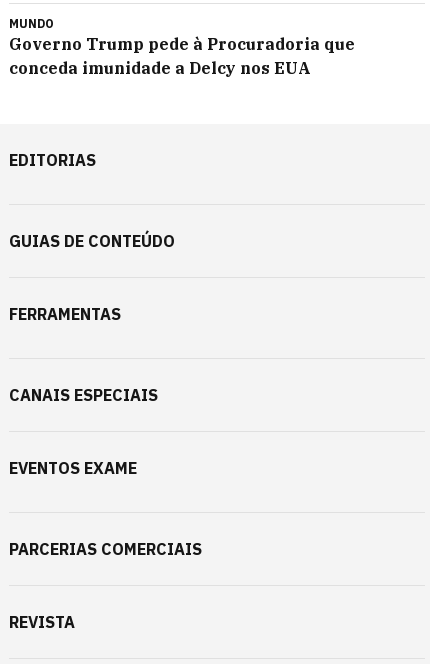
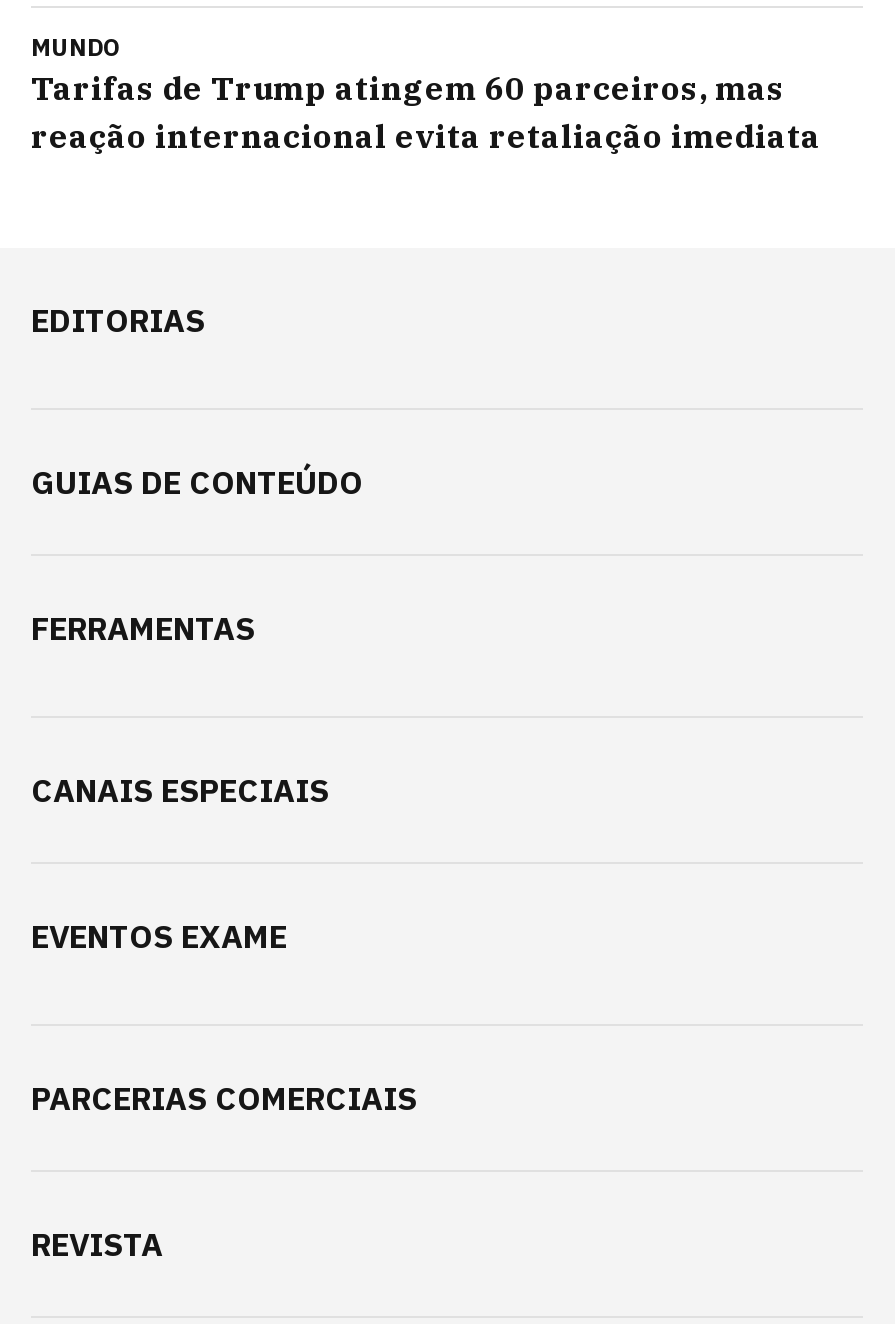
[9,34,355,78] Governo Trump pede à Procuradoria que | conceda imunidade a Delcy nos EUA -> [31,68,821,156] Tarifas de Trump atingem 60 parceiros, mas | reação internacional evita retaliação imediata

